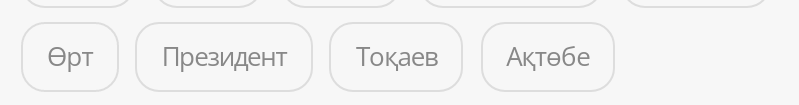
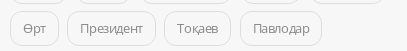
[506,38,590,74] Ақтөбе -> [253,19,309,37] Павлодар

